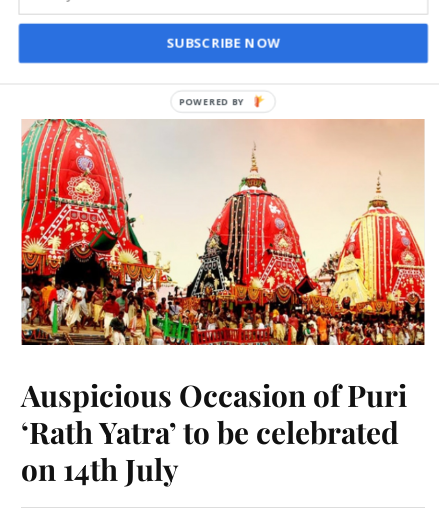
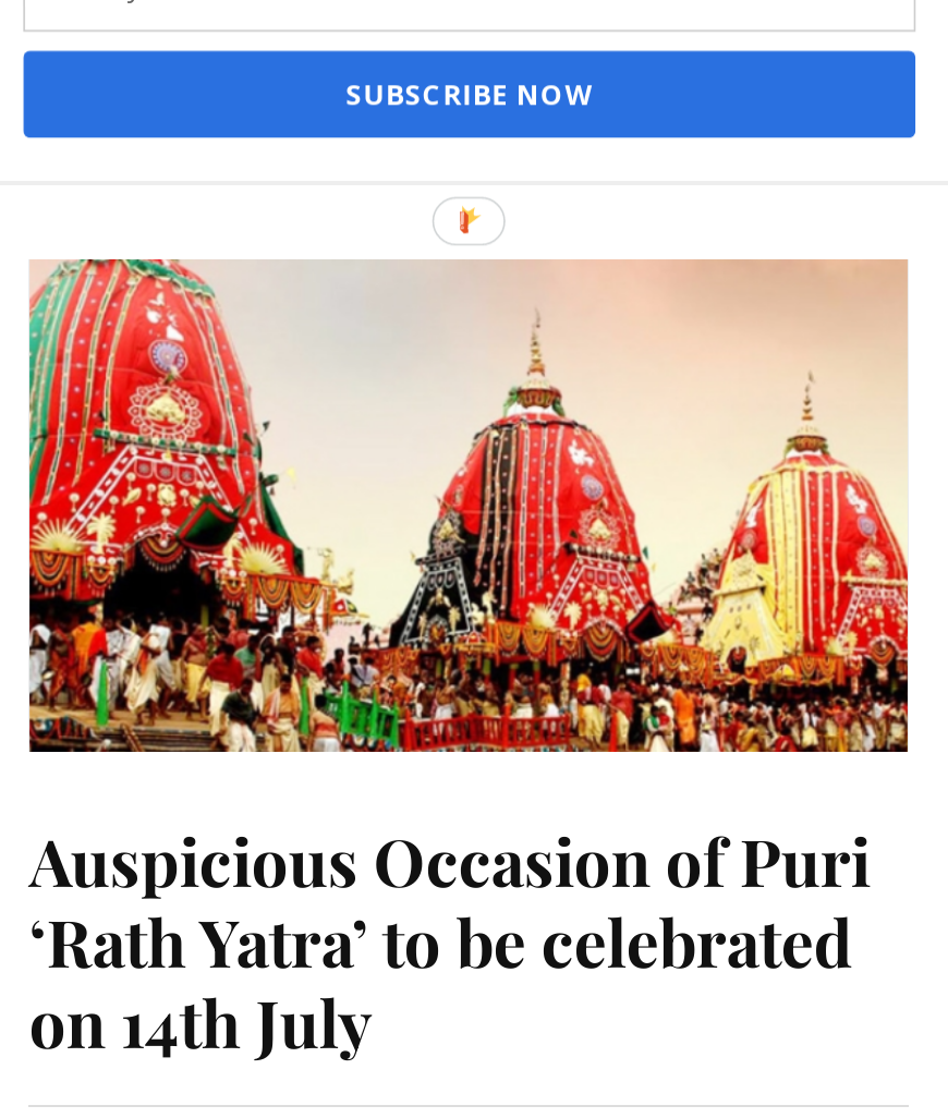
[179,96,245,108] POWERED BY -> none

